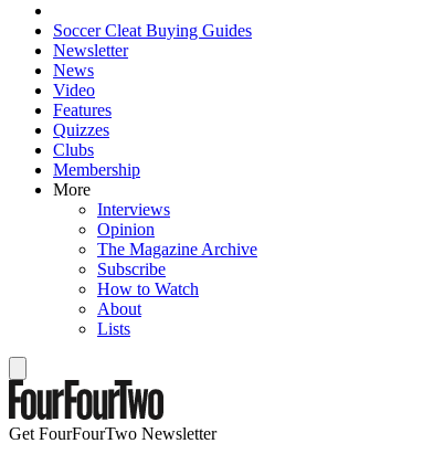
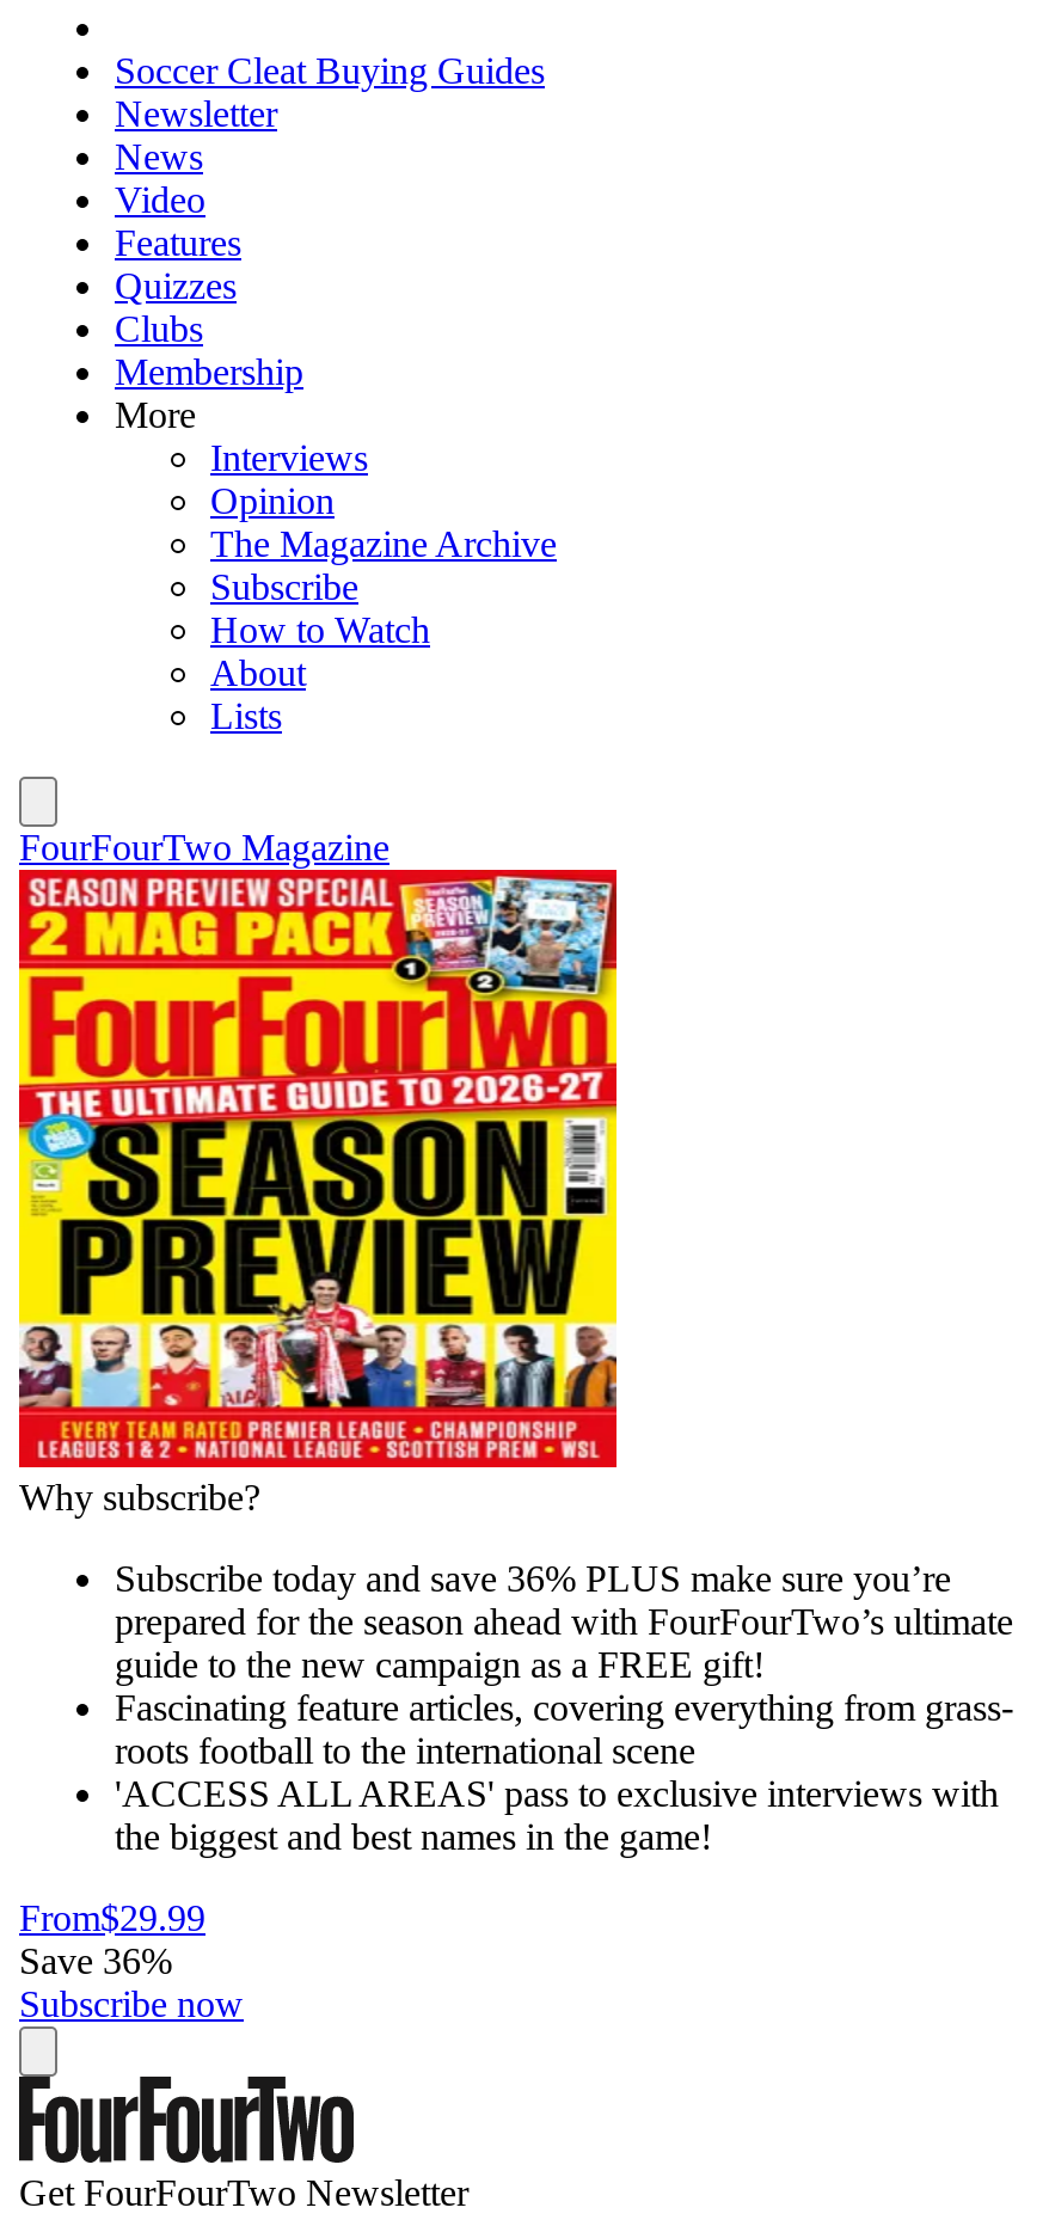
none -> [17,867,1013,2023] [image] | Why subscribe? | Subscribe today and save 36% PLUS make sure you’re | prepared for the season ahead with FourFourTwo’s ultimate | guide to the new campaign as a FREE gift! | Fascinating feature articles, covering everything from grass- | roots football to the international scene | 'ACCESS ALL AREAS' pass to exclusive interviews with | the biggest and best names in the game! | From$29.99 | Save 36% | Subscribe now
none -> [19,826,389,866] FourFourTwo Magazine

